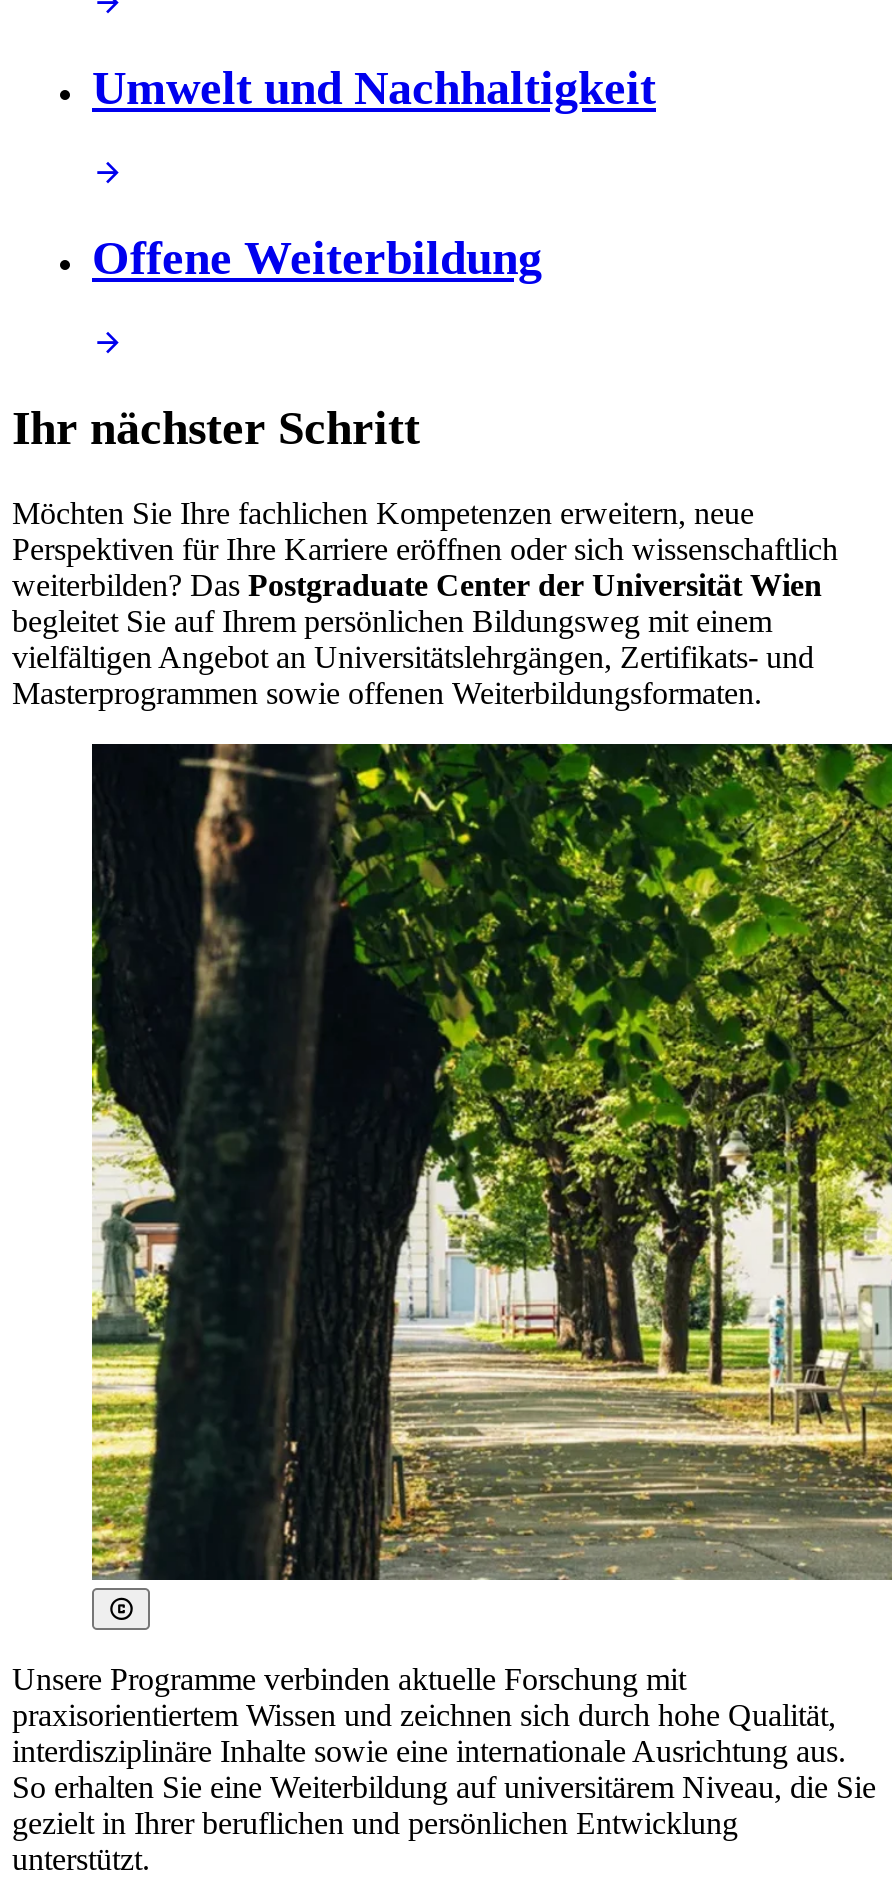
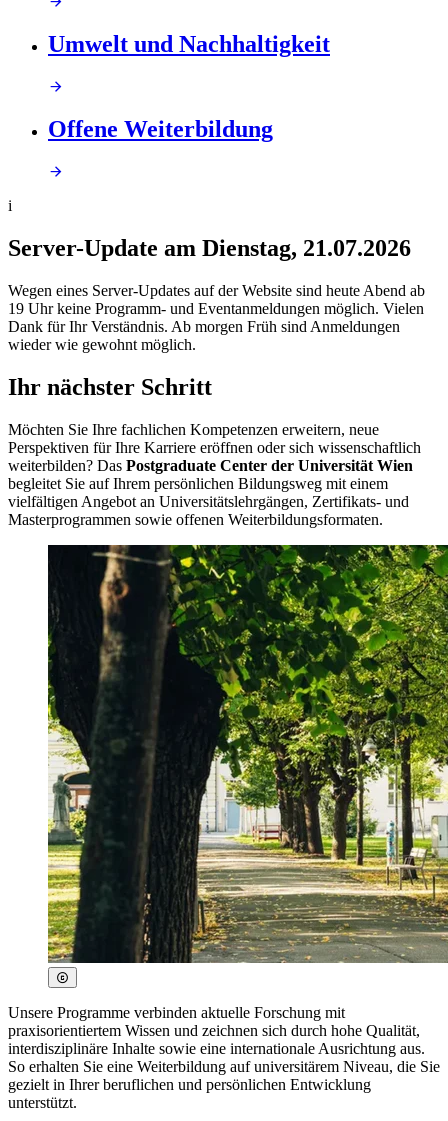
none -> [8,197,425,353] i | Server-Update am Dienstag, 21.07.2026 | Wegen eines Server-Updates auf der Website sind heute Abend ab | 19 Uhr keine Programm- und Eventanmeldungen möglich. Vielen | Dank für Ihr Verständnis. Ab morgen Früh sind Anmeldungen | wieder wie gewohnt möglich.

